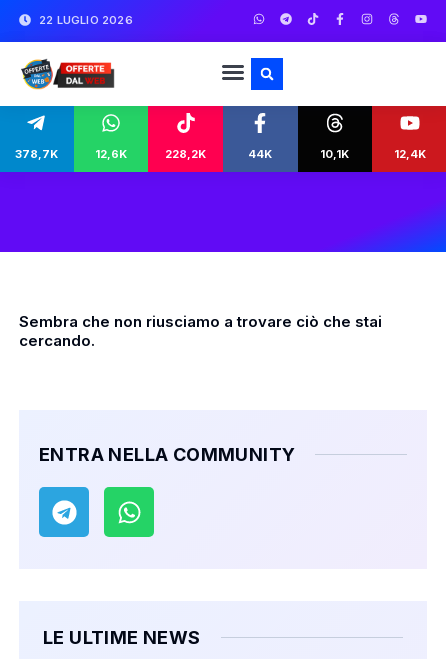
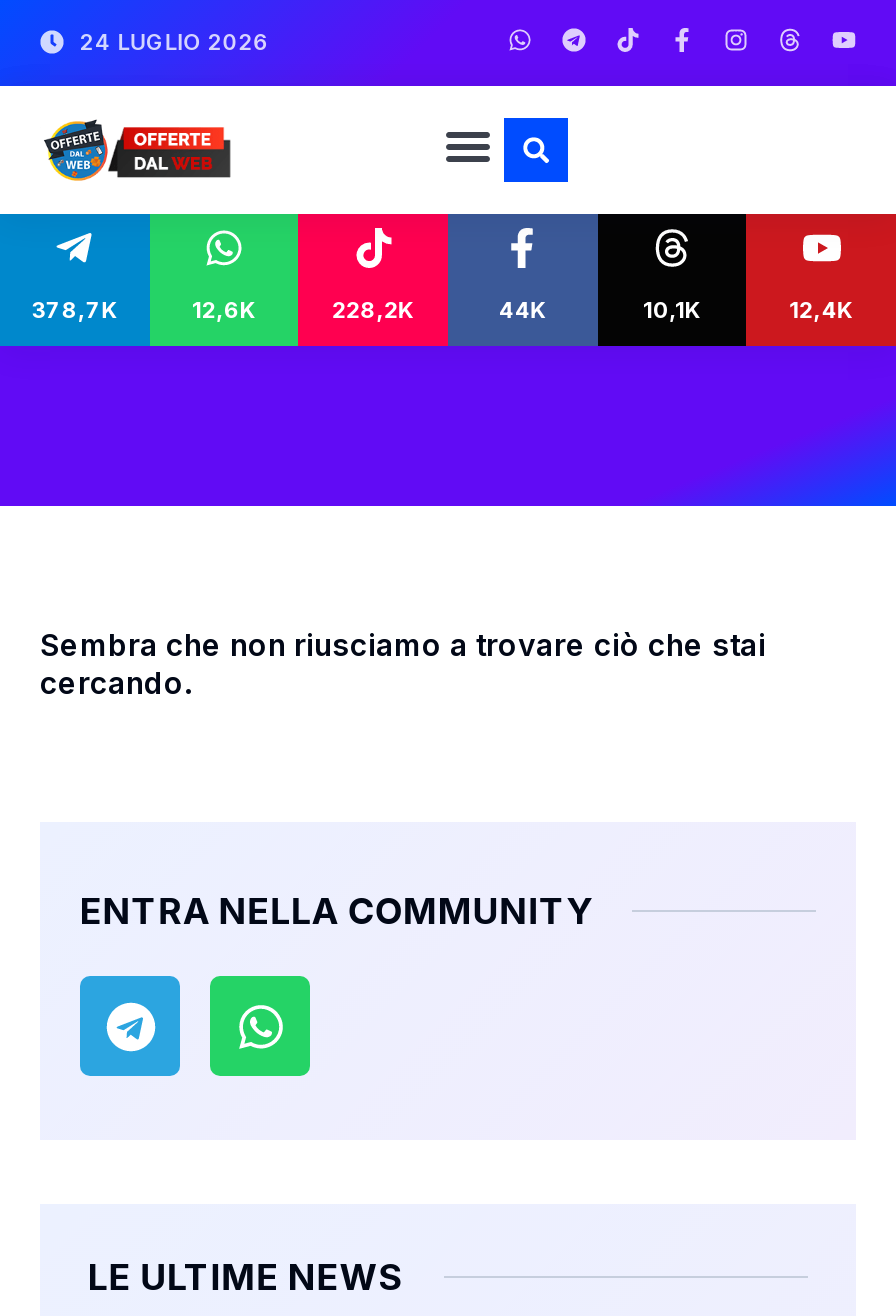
[39,12,133,26] 22 LUGLIO 2026 -> [80,27,270,55] 24 LUGLIO 2026

